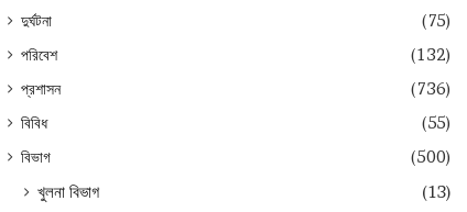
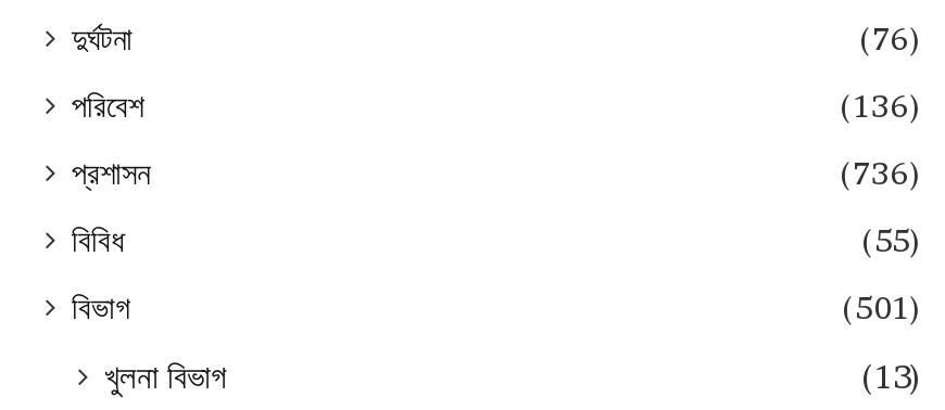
[422,11,452,31] (75) -> [860,20,921,59] (76)
[411,45,452,65] (132) -> [841,87,921,126] (136)
[411,147,452,167] (500) -> [843,289,921,328] (501)

